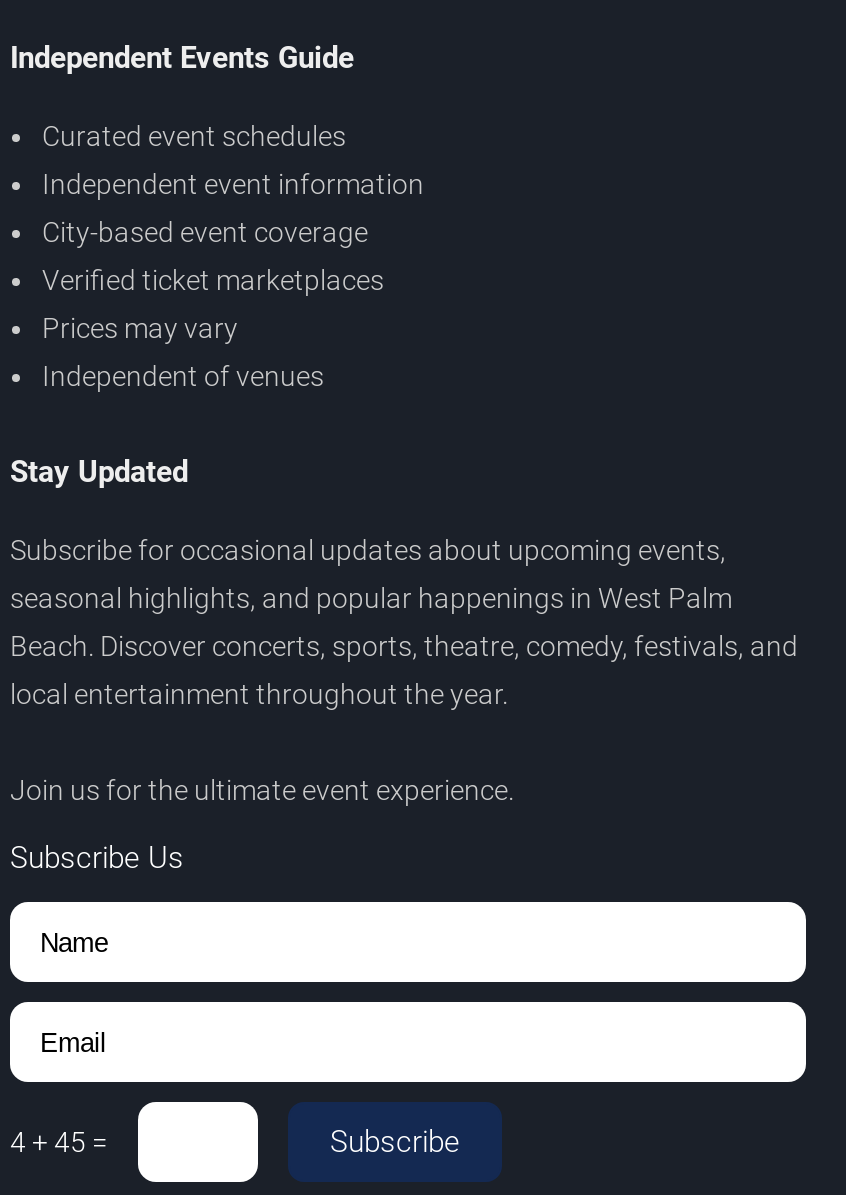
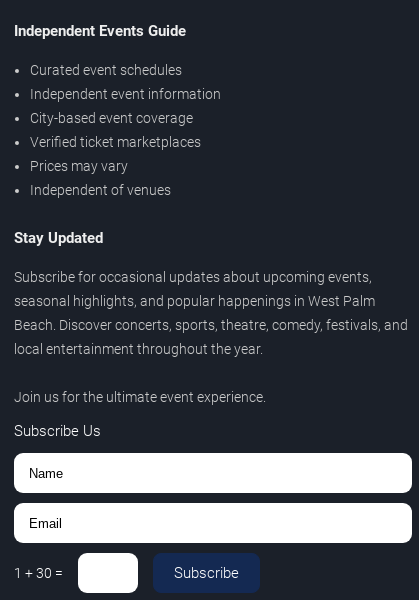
[10,1127,108,1159] 4 + 45 = -> [14,565,63,581] 1 + 30 =

